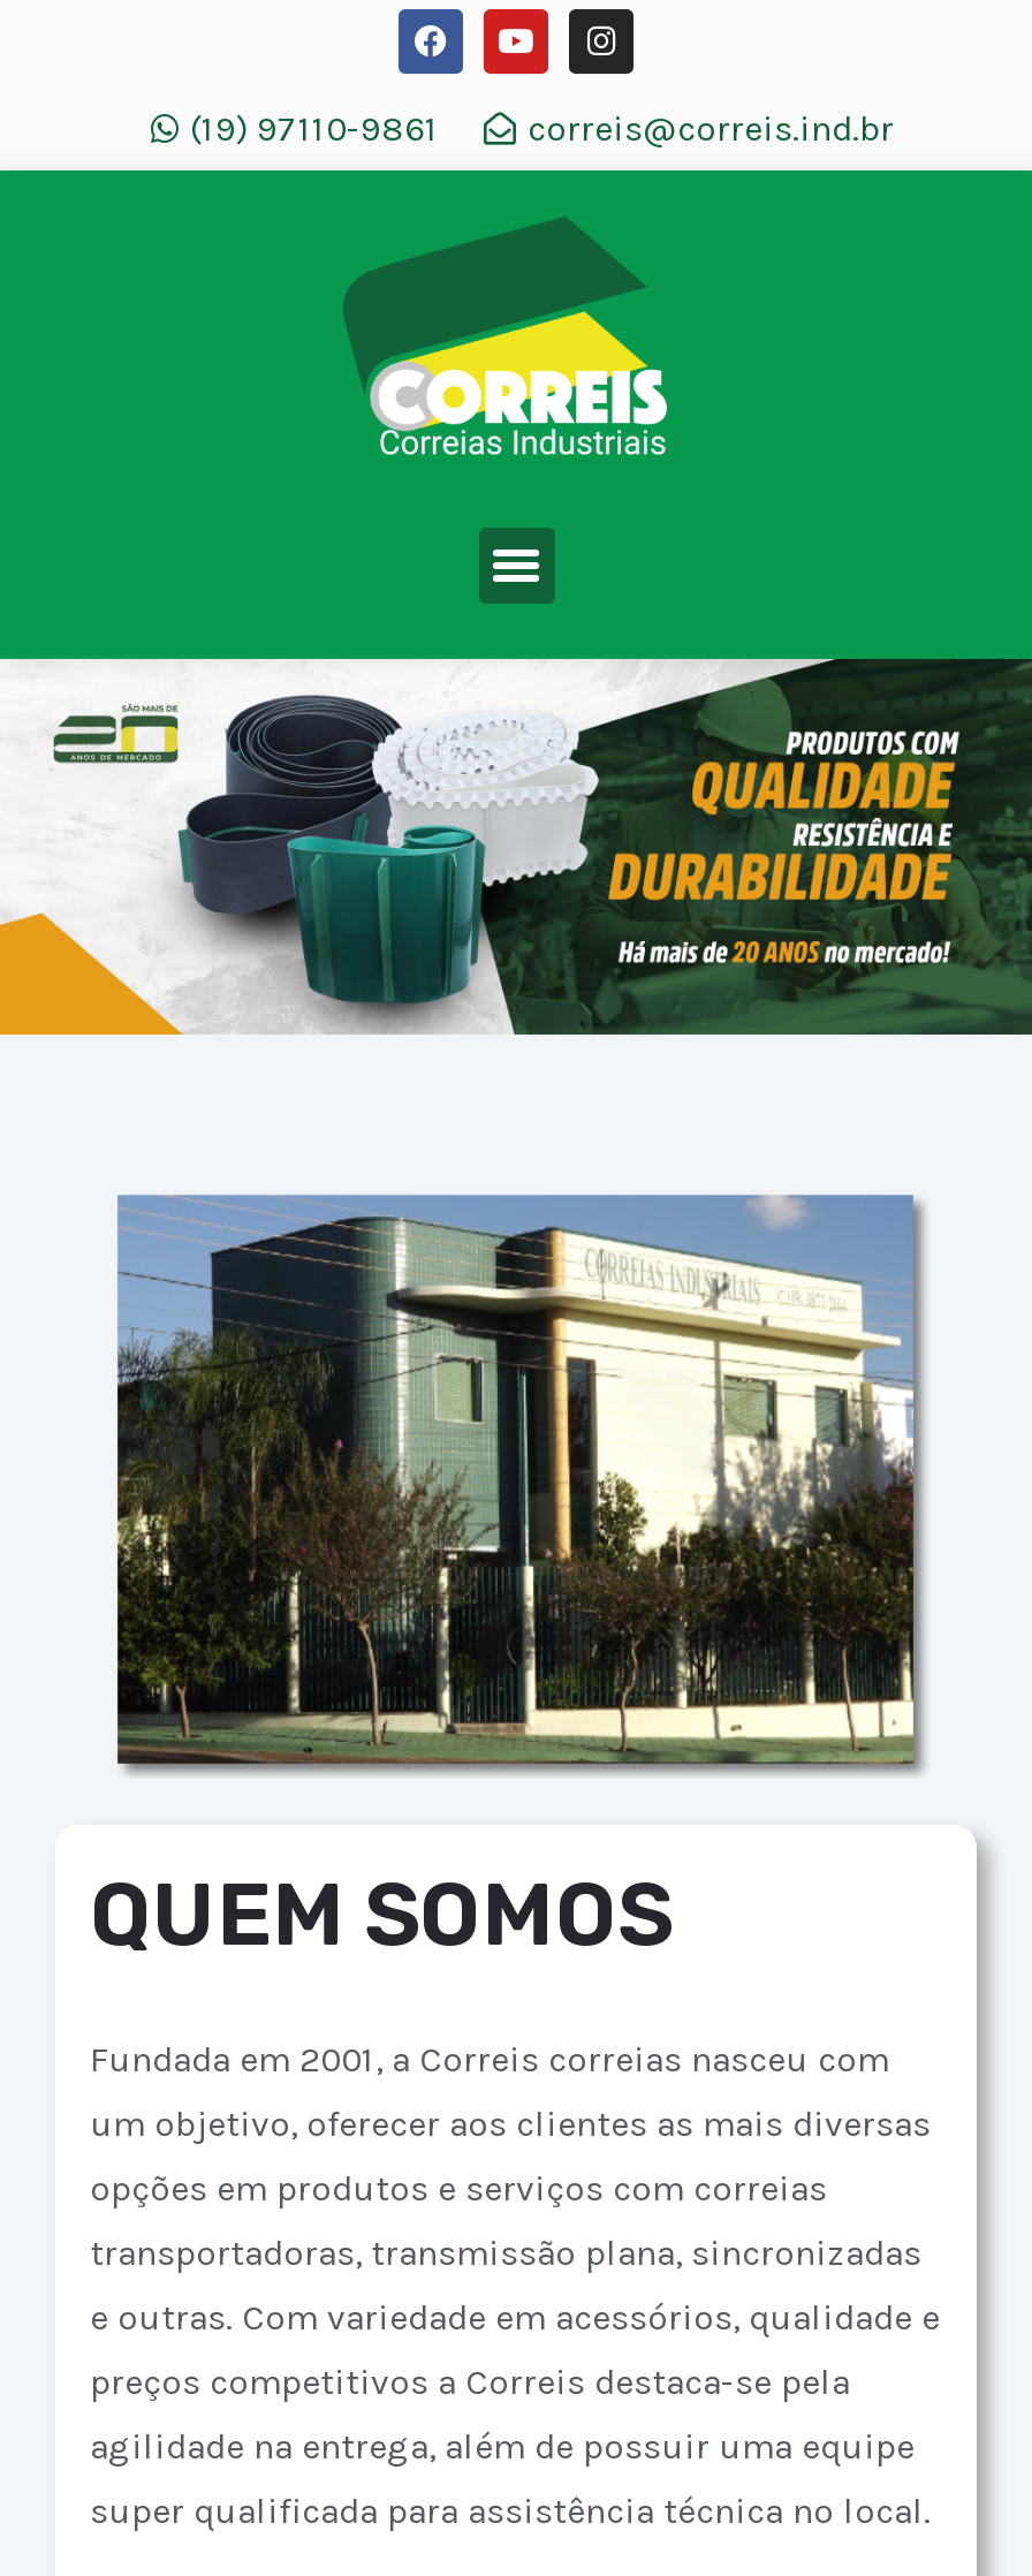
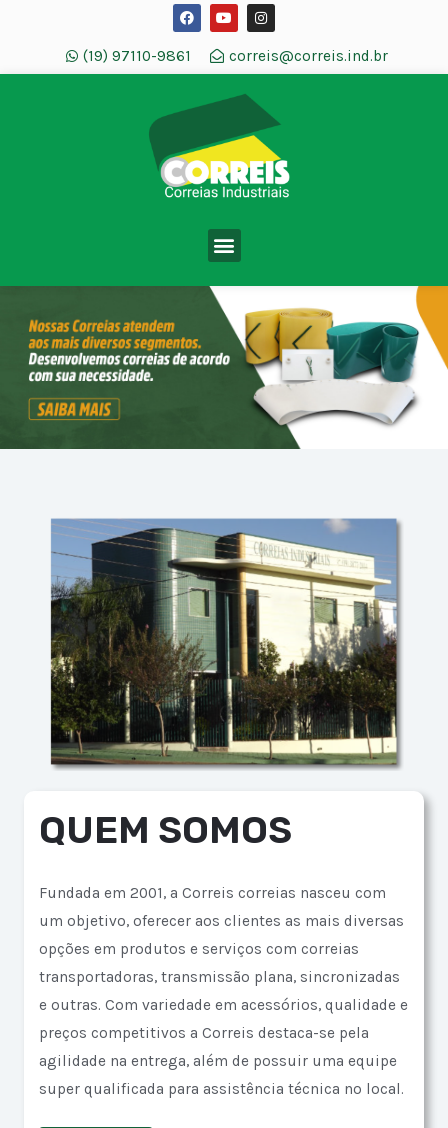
[7,657,1025,1037] [image] -> [3,285,445,450] [image]

